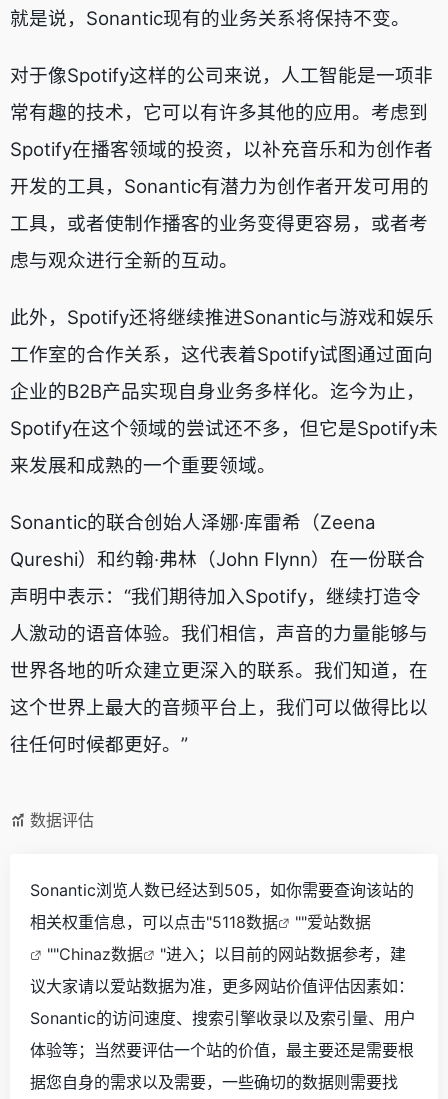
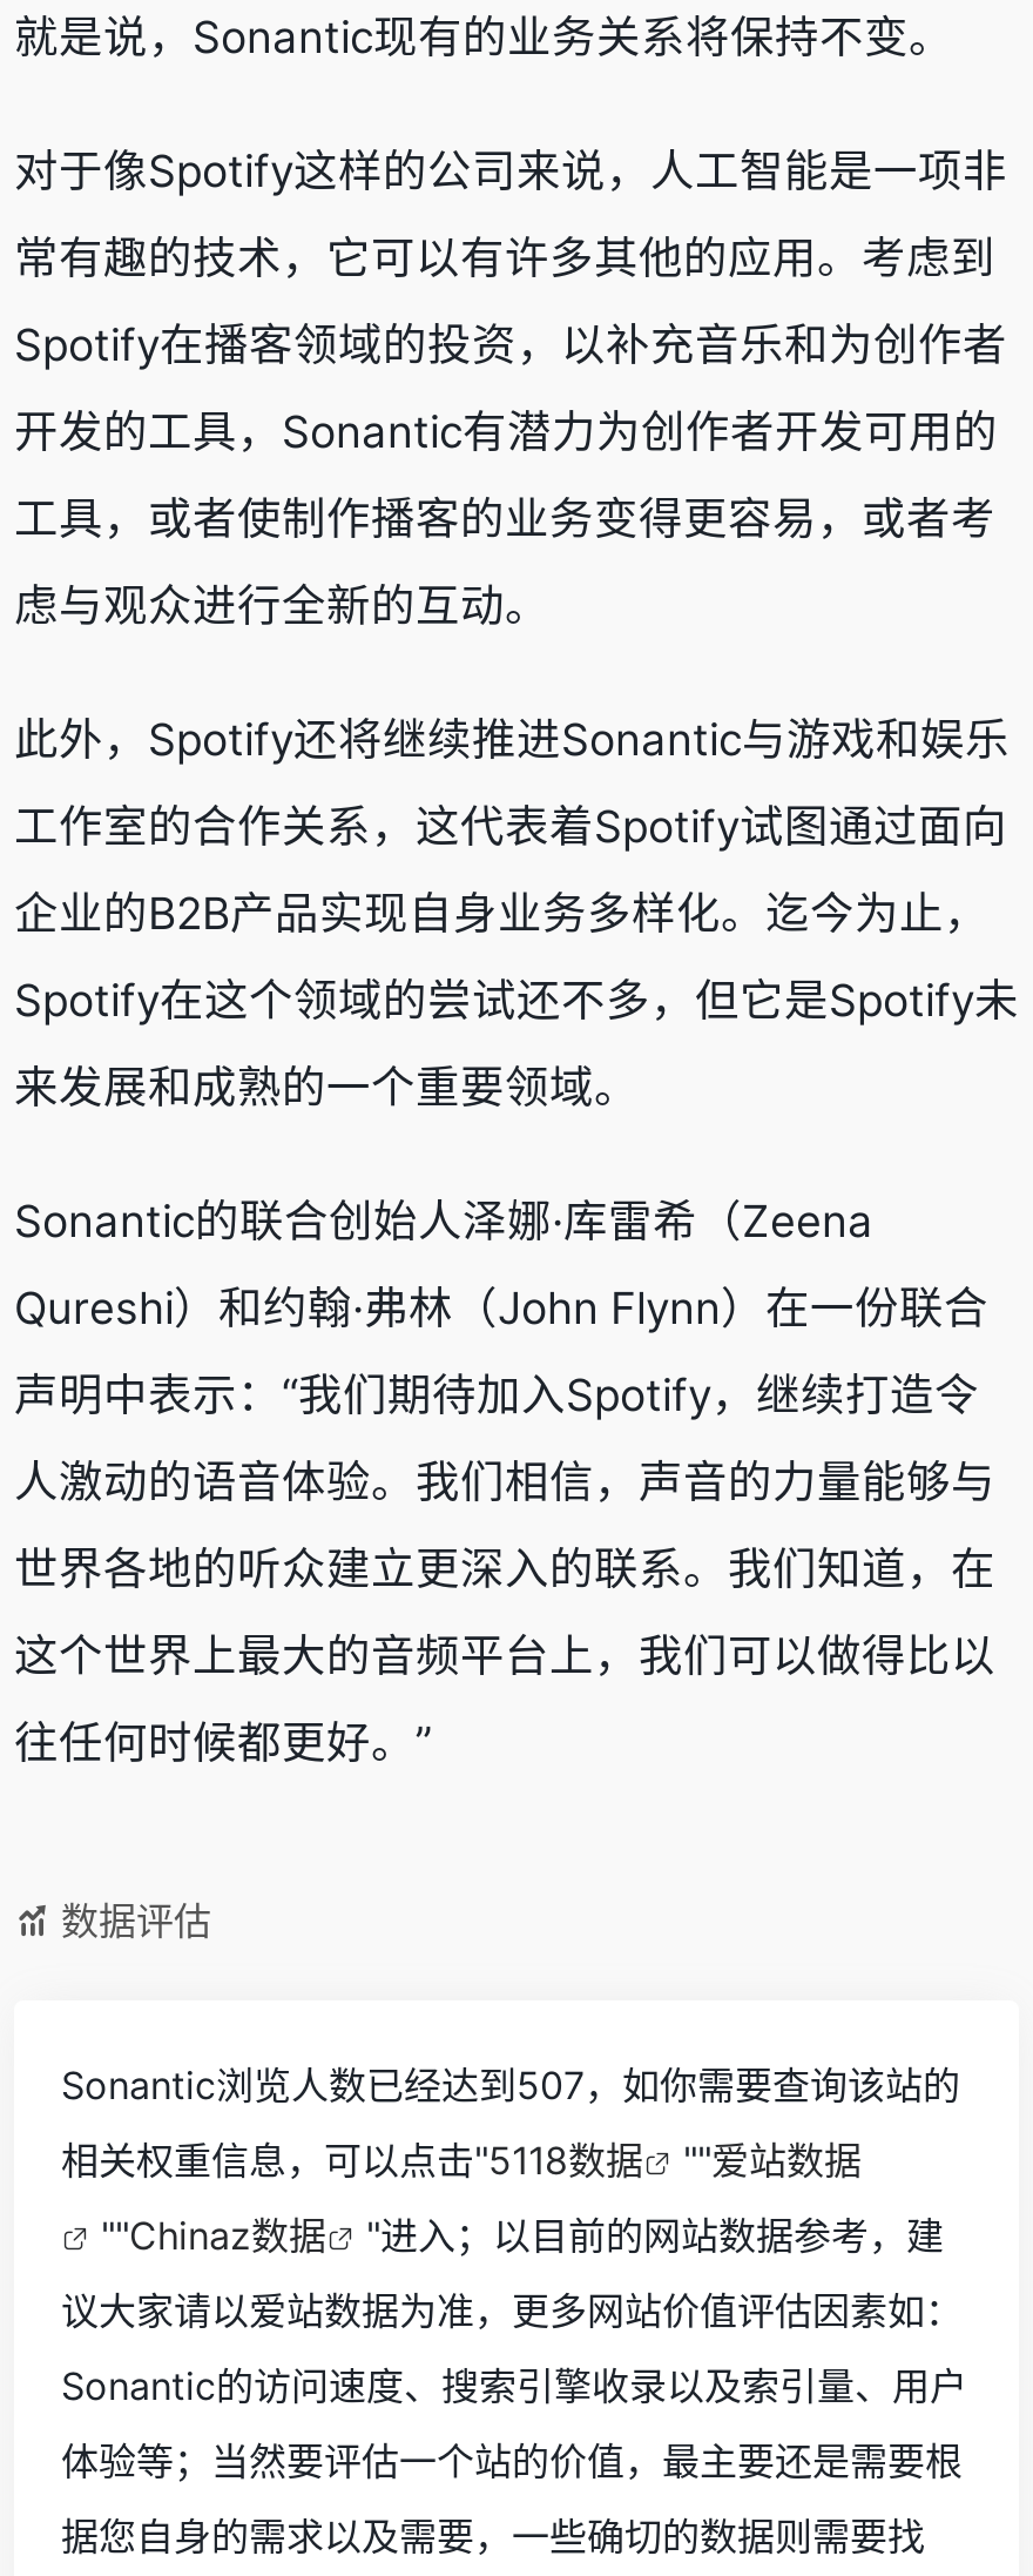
[30,880,414,900] Sonantic浏览人数已经达到505，如你需要查询该站的 -> [61,2062,960,2108] Sonantic浏览人数已经达到507，如你需要查询该站的

